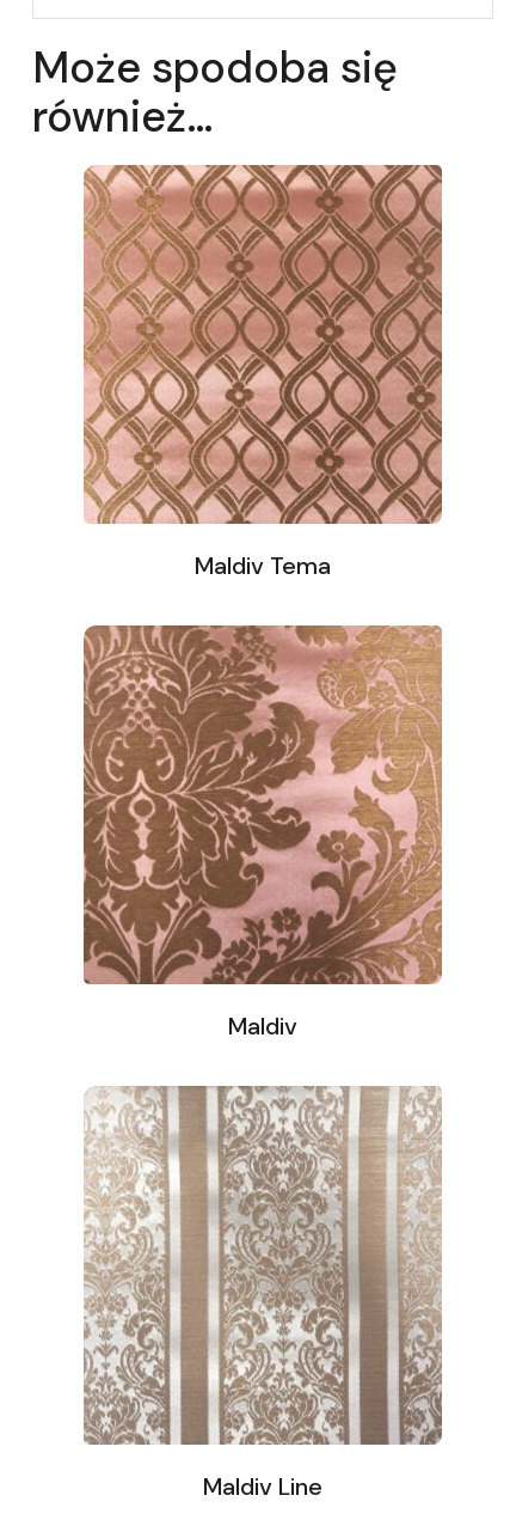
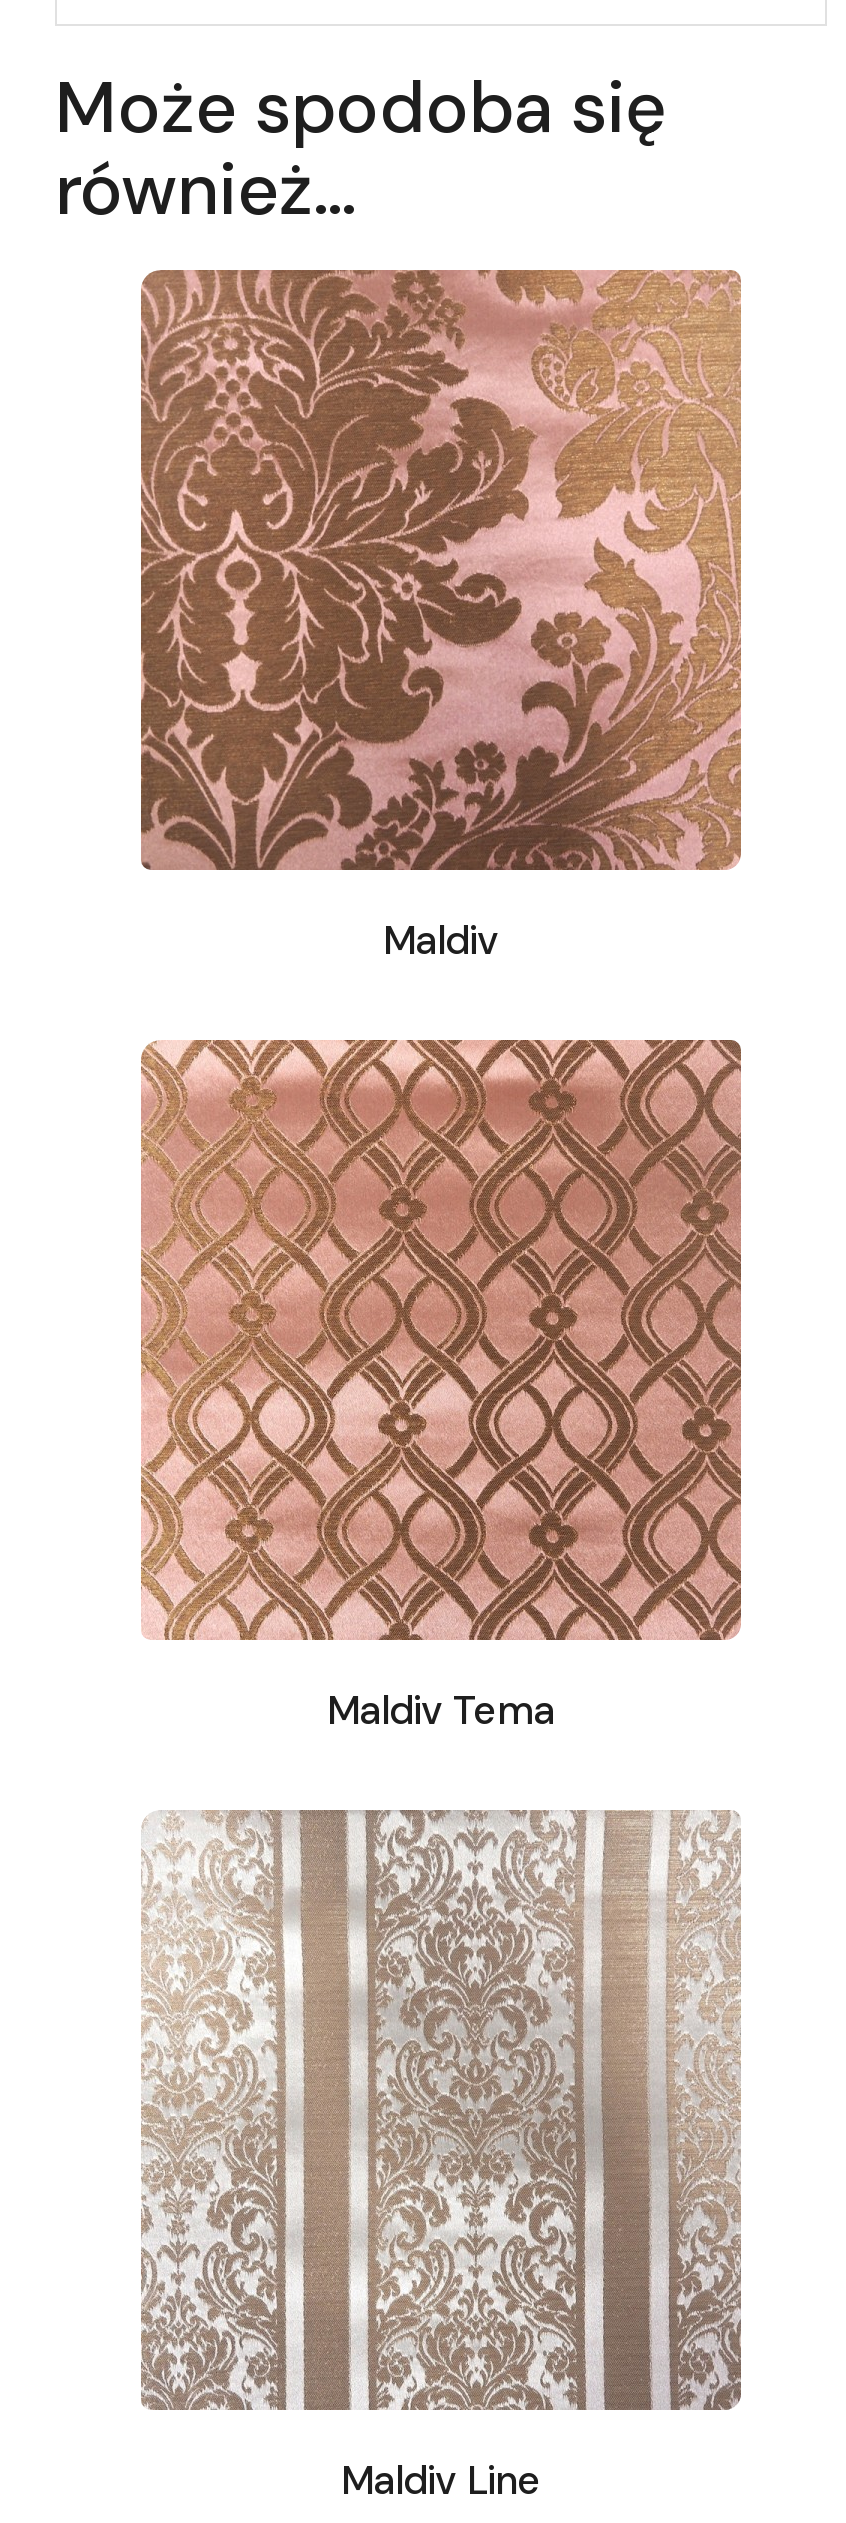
moved [81,163,444,581] -> [137,1036,745,1736]: [image] | Maldiv Tema
moved [82,625,442,1042] -> [139,268,741,966]: [image] | Maldiv

